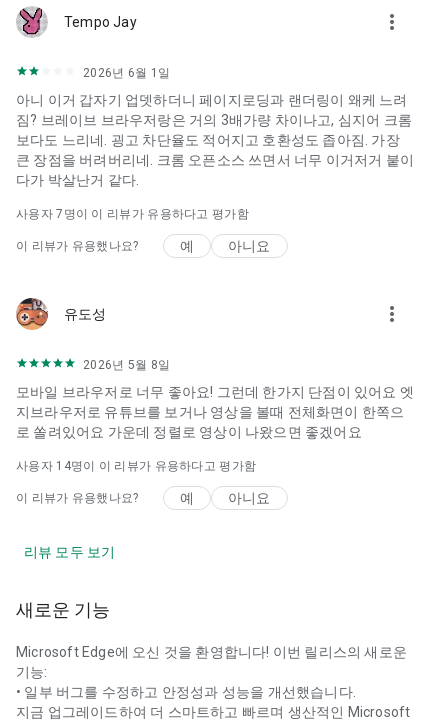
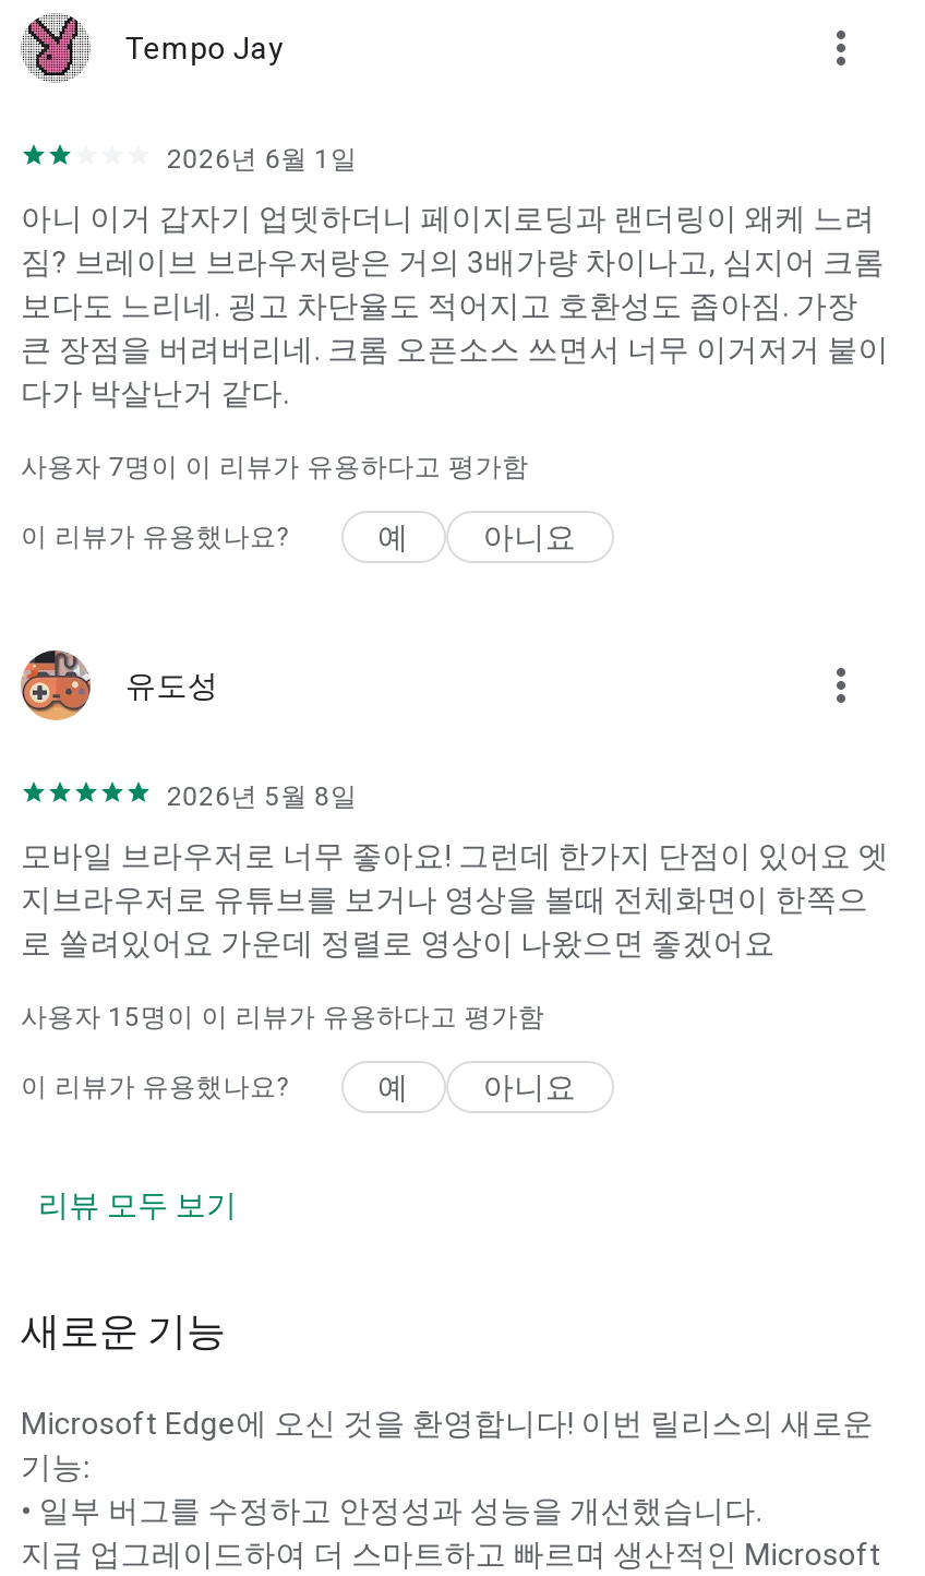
[16,459,256,473] 사용자 14 명이 이 리뷰가 유용하다고 평가함 -> [21,1002,545,1032] 사용자 15 명이 이 리뷰가 유용하다고 평가함

